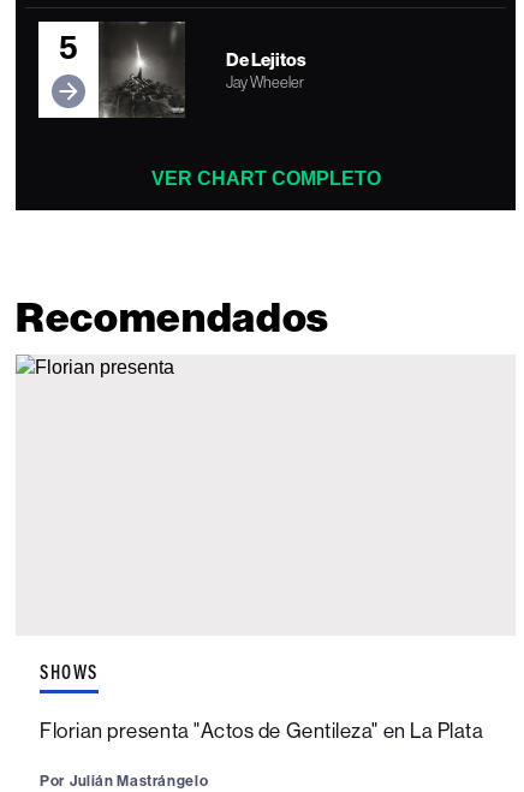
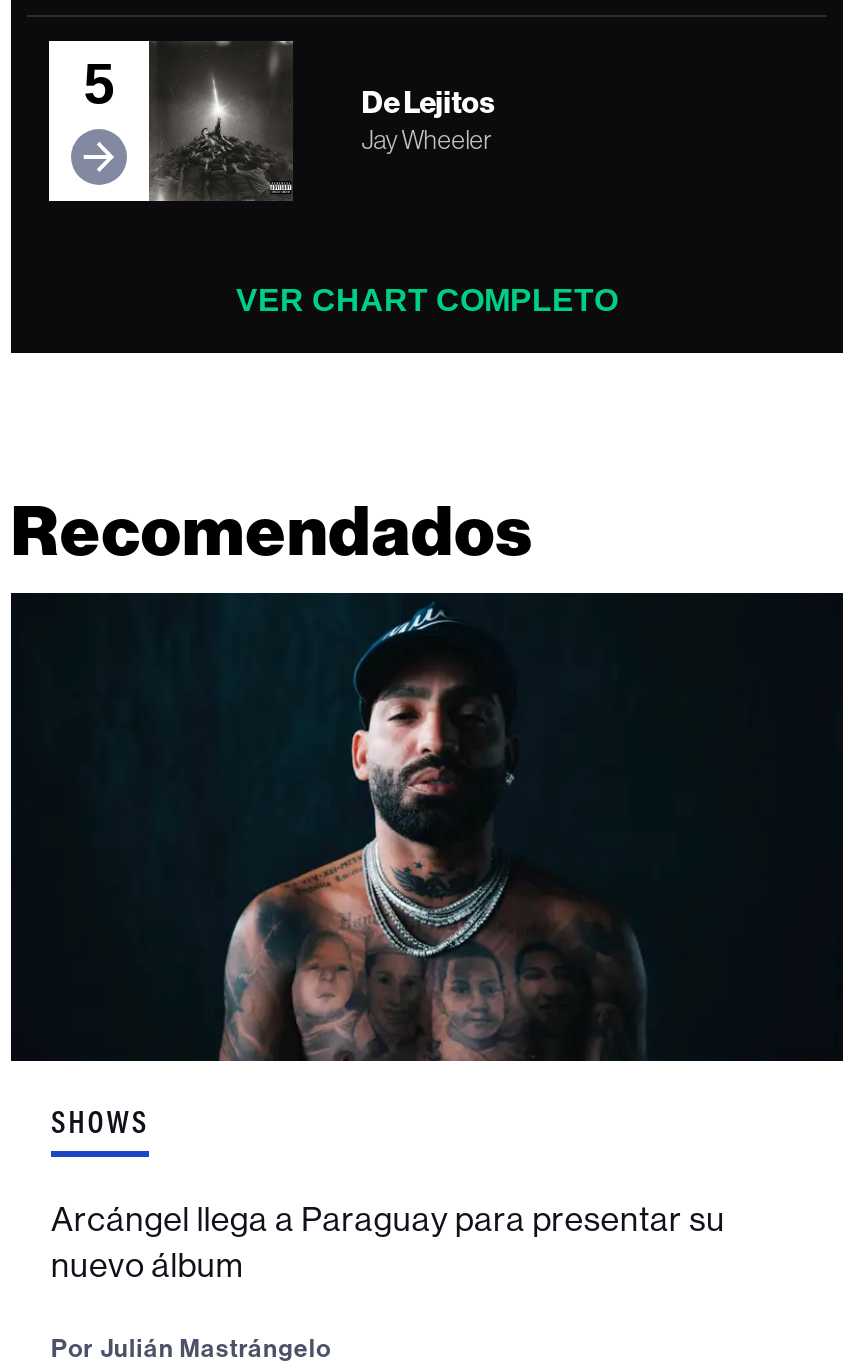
none -> [9,591,845,1063] [image]
[40,718,484,742] Florian presenta "Actos de Gentileza" en La Plata -> [51,1198,725,1284] Arcángel llega a Paraguay para presentar su | nuevo álbum

